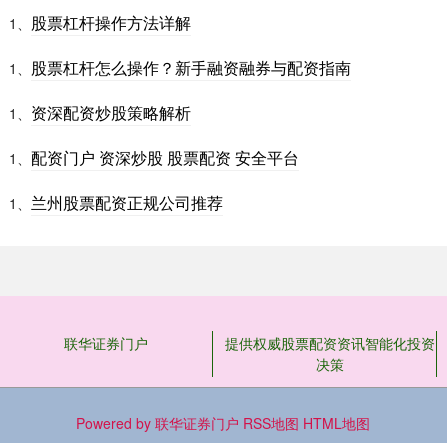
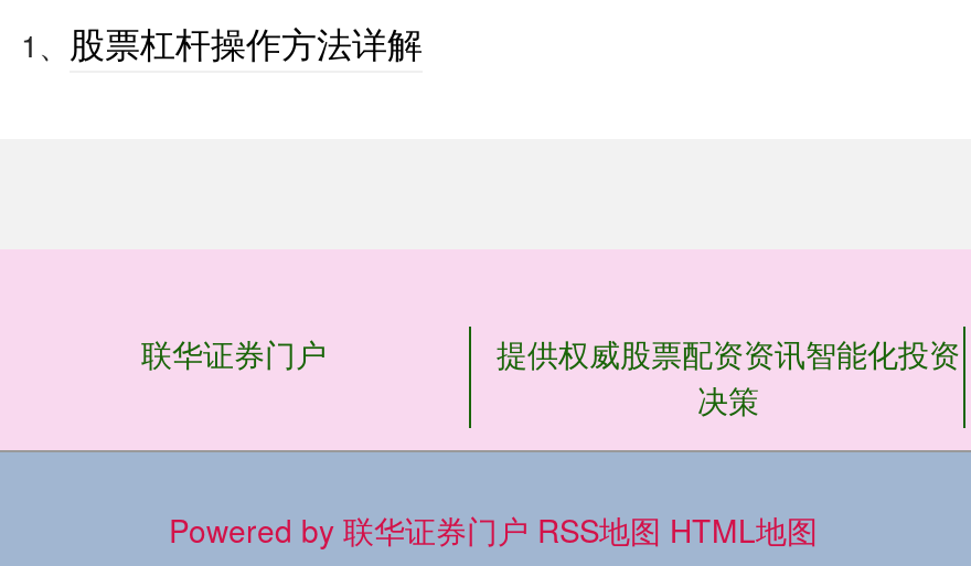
[9,56,351,214] 1、股票杠杆怎么操作？新手融资融券与配资指南 | 1、资深配资炒股策略解析 | 1、配资门户 资深炒股 股票配资 安全平台 | 1、兰州股票配资正规公司推荐 -> none

